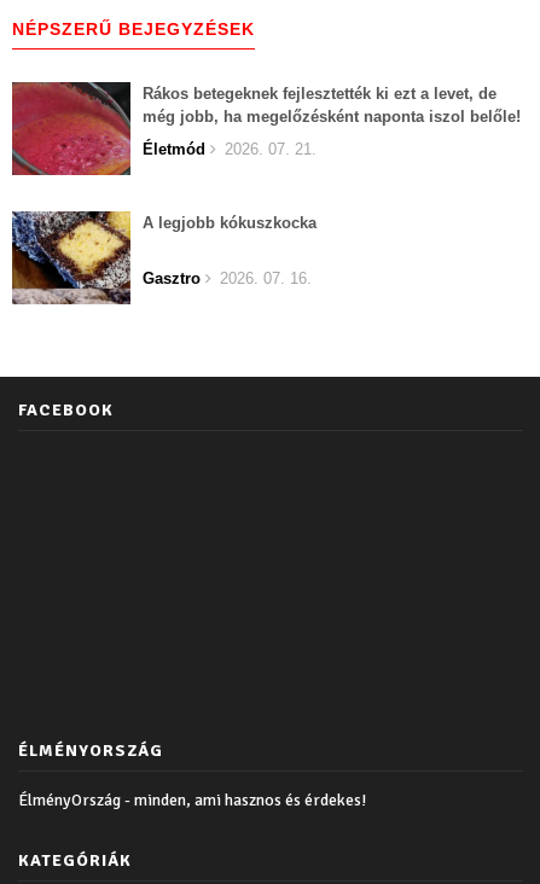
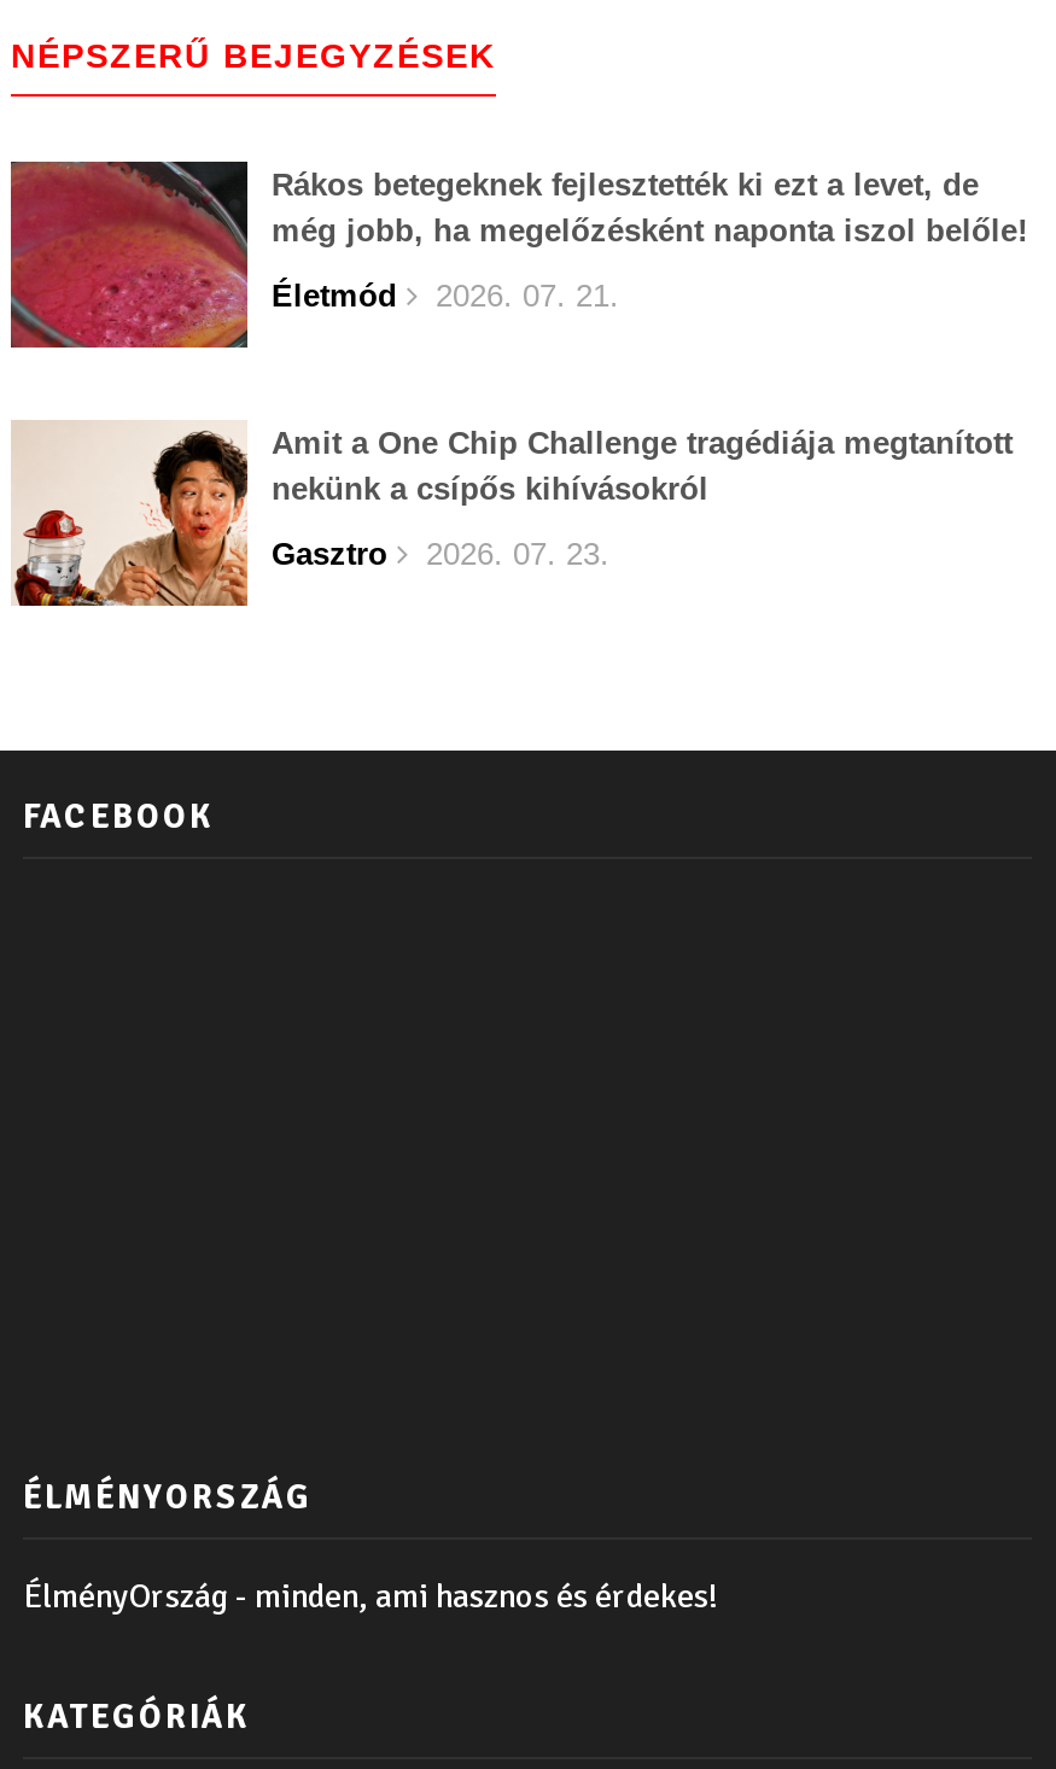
[11,210,317,306] [image] | A legjobb kókuszkocka -> [11,420,1013,608] [image] | Amit a One Chip Challenge tragédiája megtanított | nekünk a csípős kihívásokról
[143,269,312,287] Gasztro 2026. 07. 16. -> [272,536,609,572] Gasztro 2026. 07. 23.

